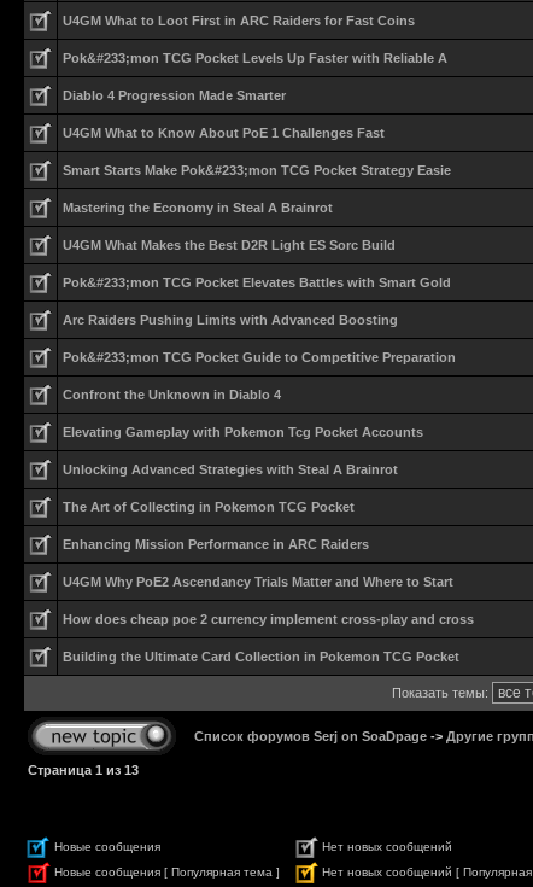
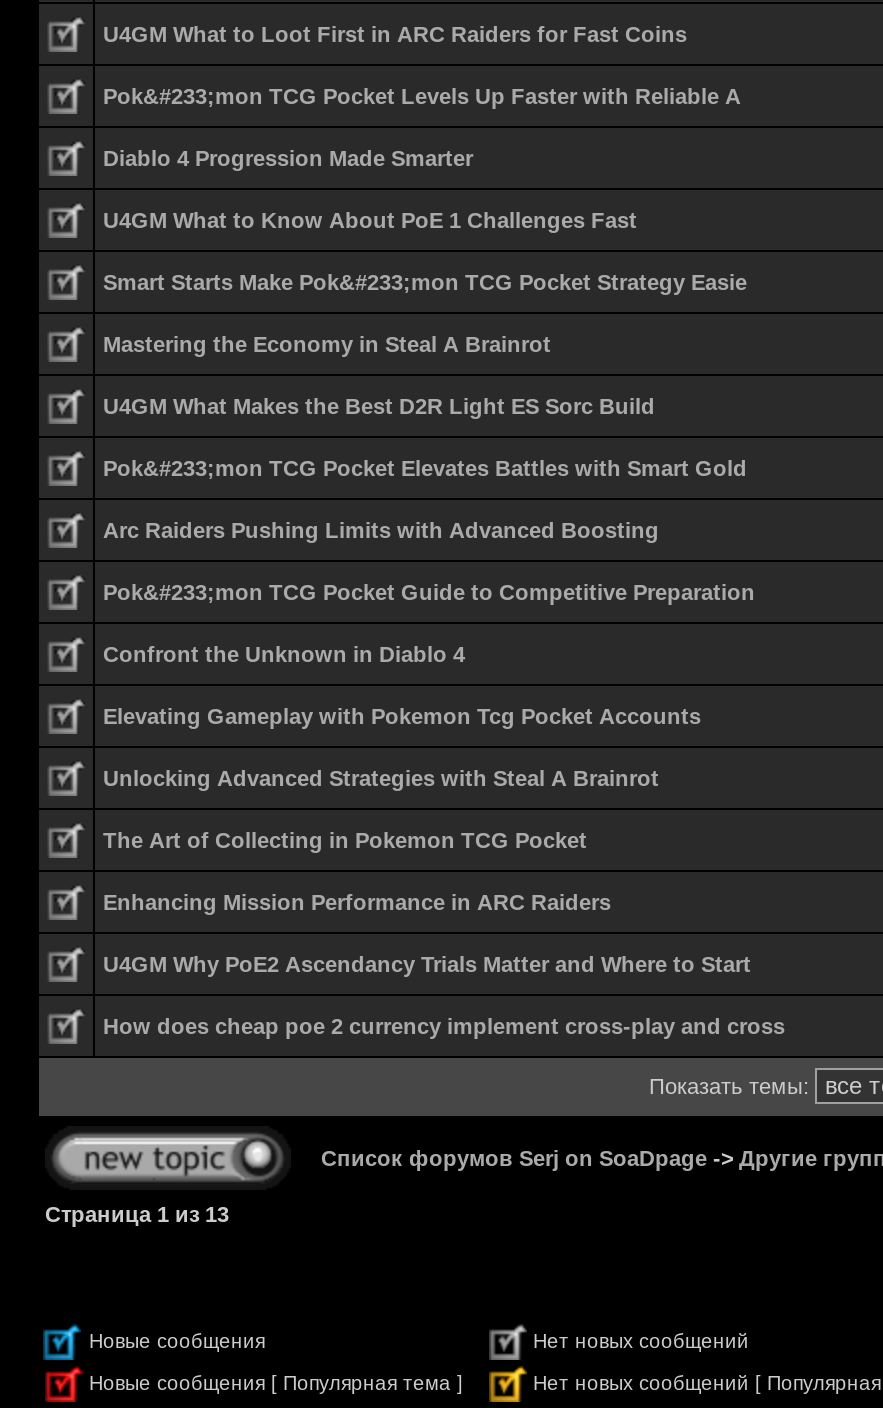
[63,649,459,664] Building the Ultimate Card Collection in Pokemon TCG Pocket -> none

